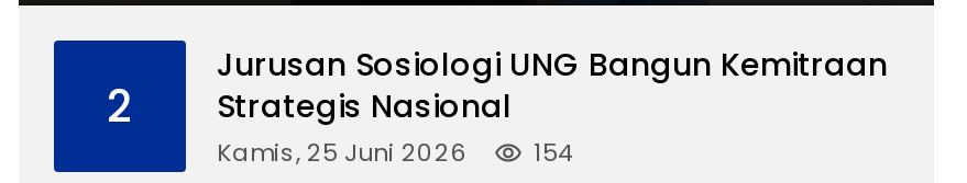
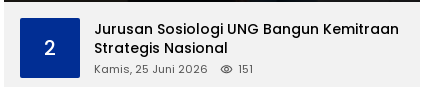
[217,135,573,170] Kamis, 25 Juni 2026 154 -> [94,61,253,77] Kamis, 25 Juni 2026 151

